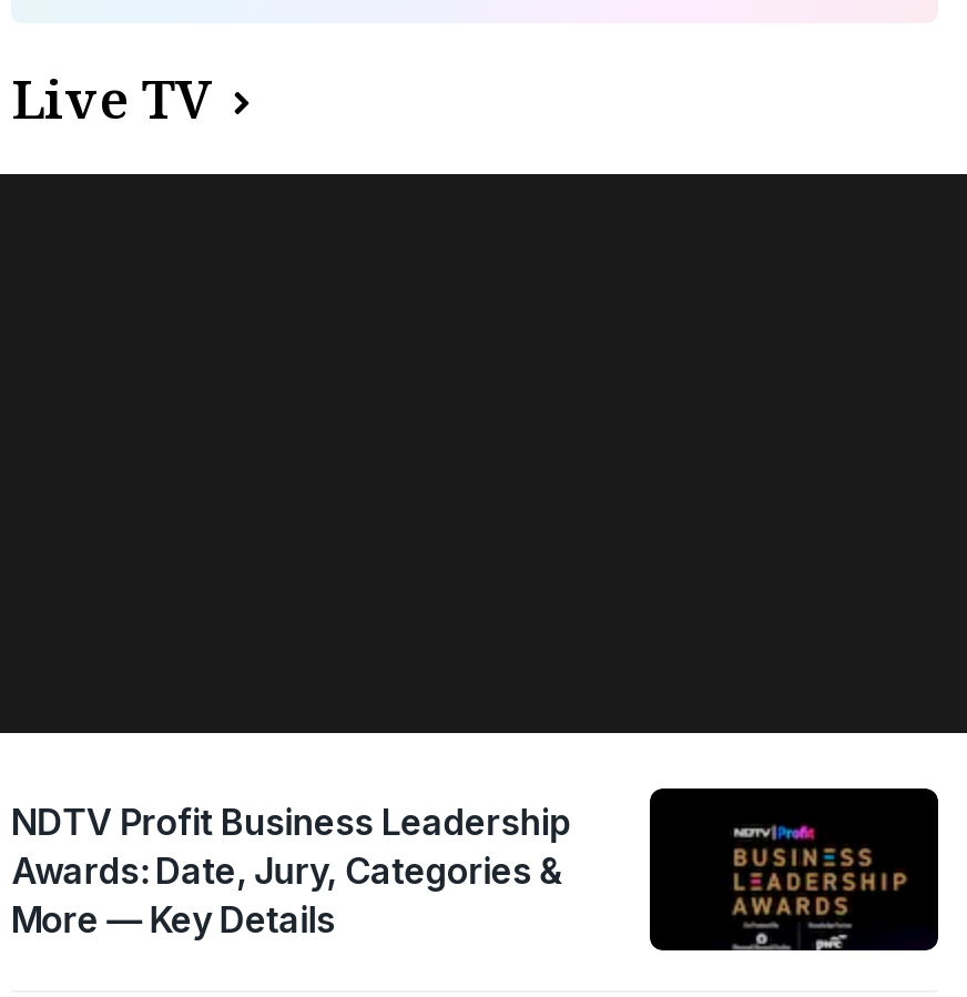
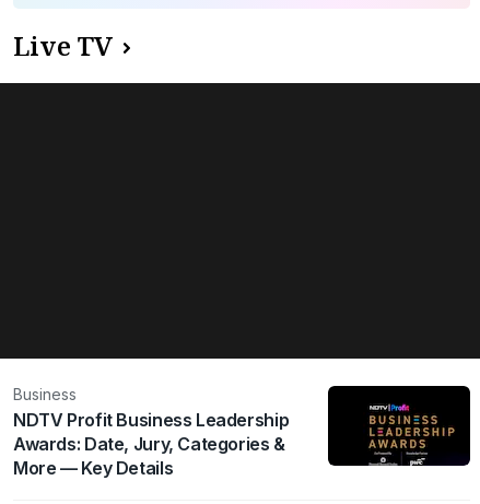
none -> [13,385,77,404] Business
[648,824,940,953] [image] -> [328,421,470,483] [image]

